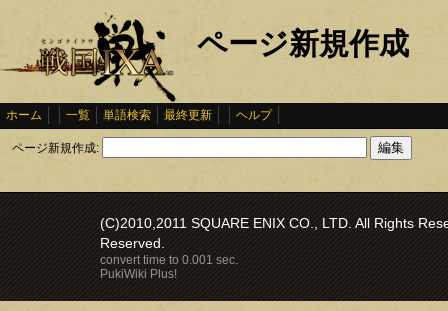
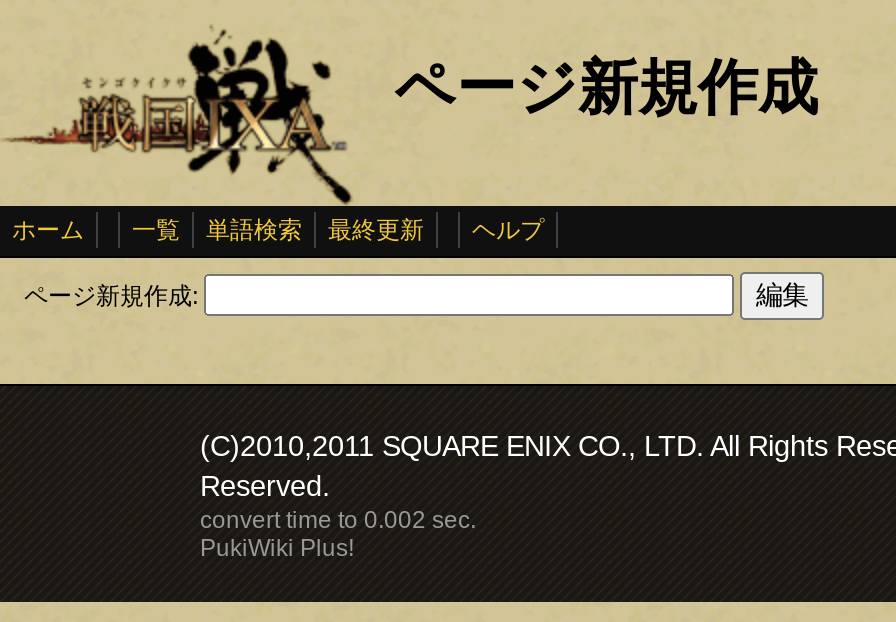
[100,253,238,267] convert time to 0.001 sec. -> [200,506,476,534] convert time to 0.002 sec.

